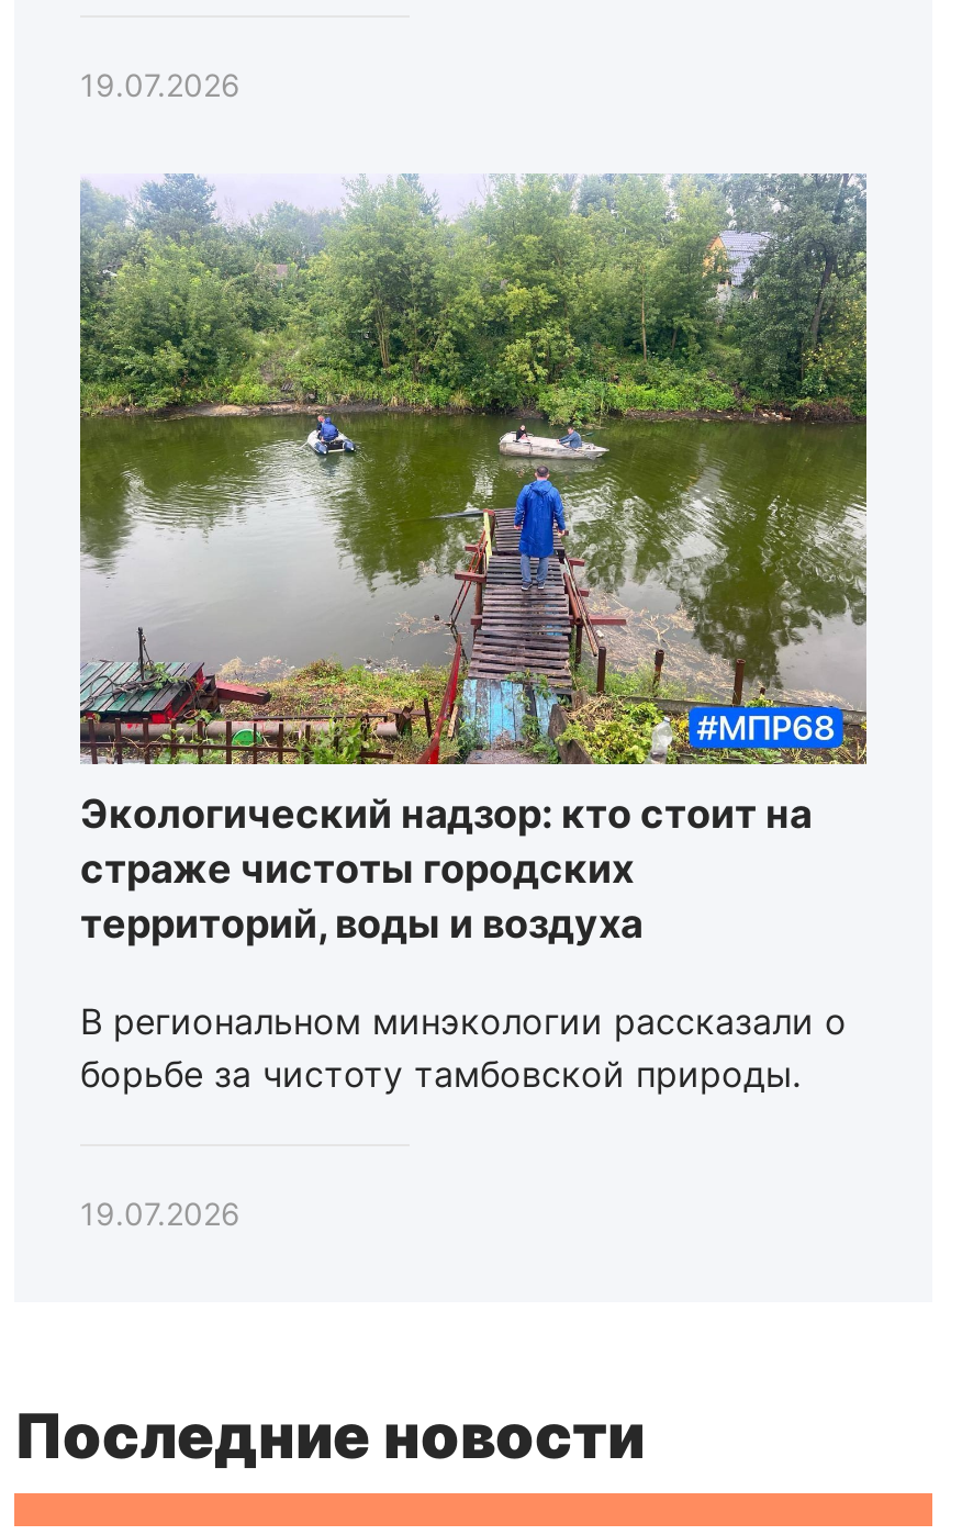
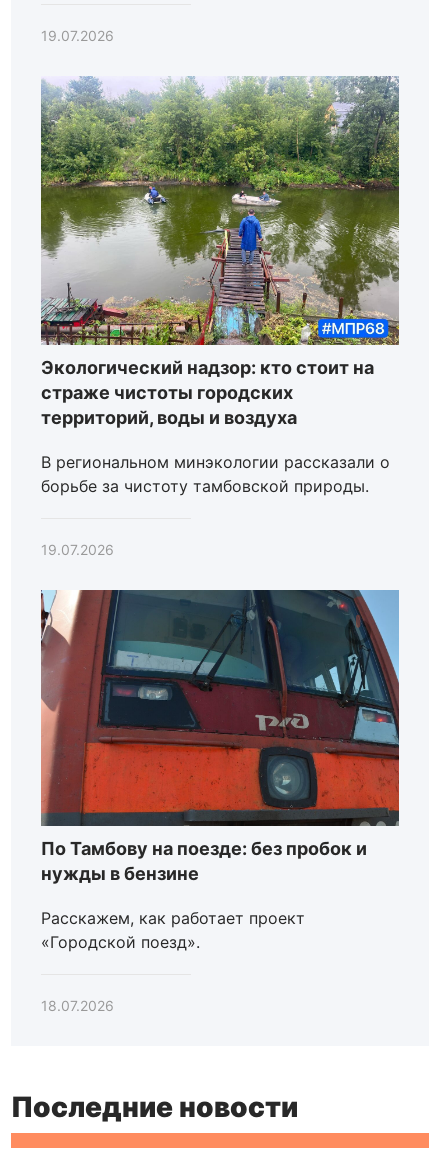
none -> [40,589,400,1014] [image] | По Тамбову на поезде: без пробок и | нужды в бензине | Расскажем, как работает проект | «Городской поезд». | 18.07.2026

